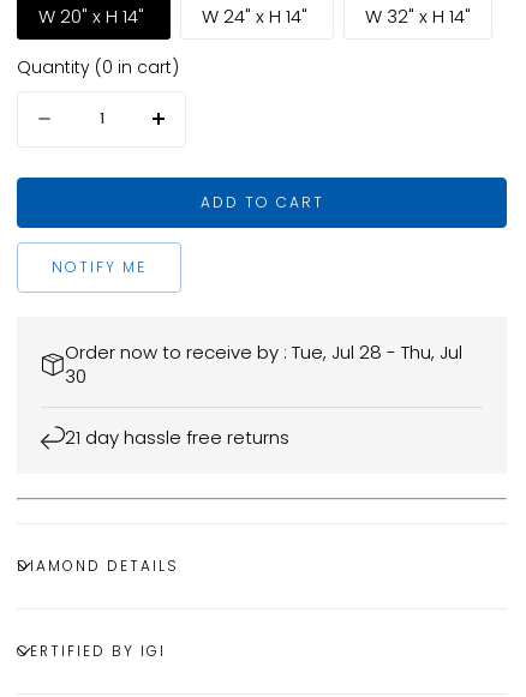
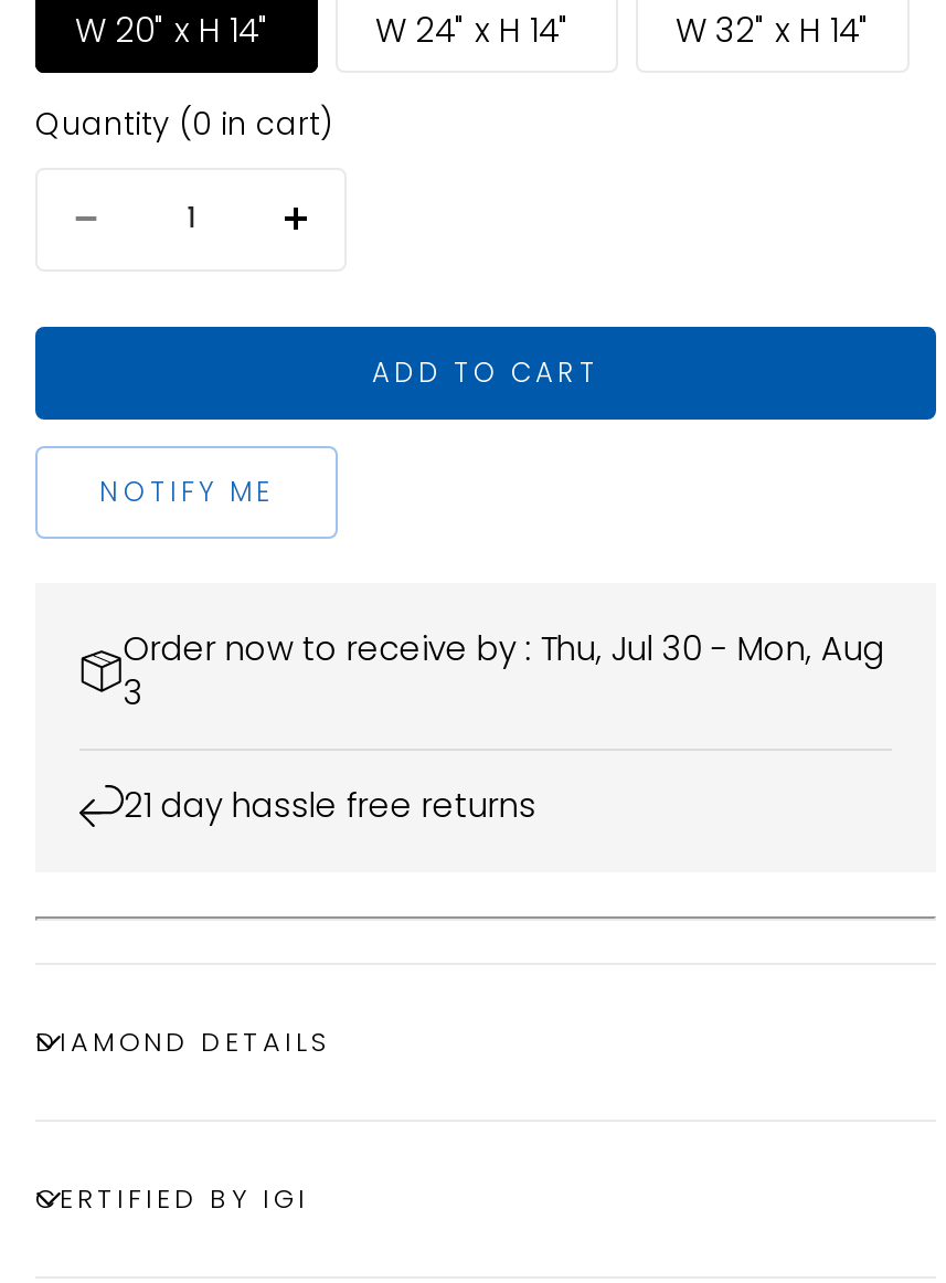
[65,339,462,364] Order now to receive by : Tue, Jul 28 - Thu, Jul -> [123,624,885,671] Order now to receive by : Thu, Jul 30 - Mon, Aug
[65,363,86,388] 30 -> [123,669,143,715] 3

